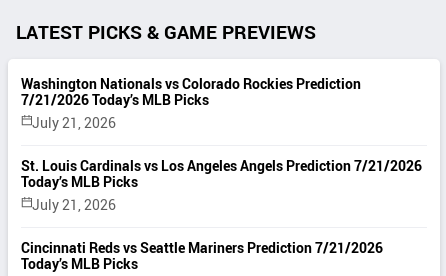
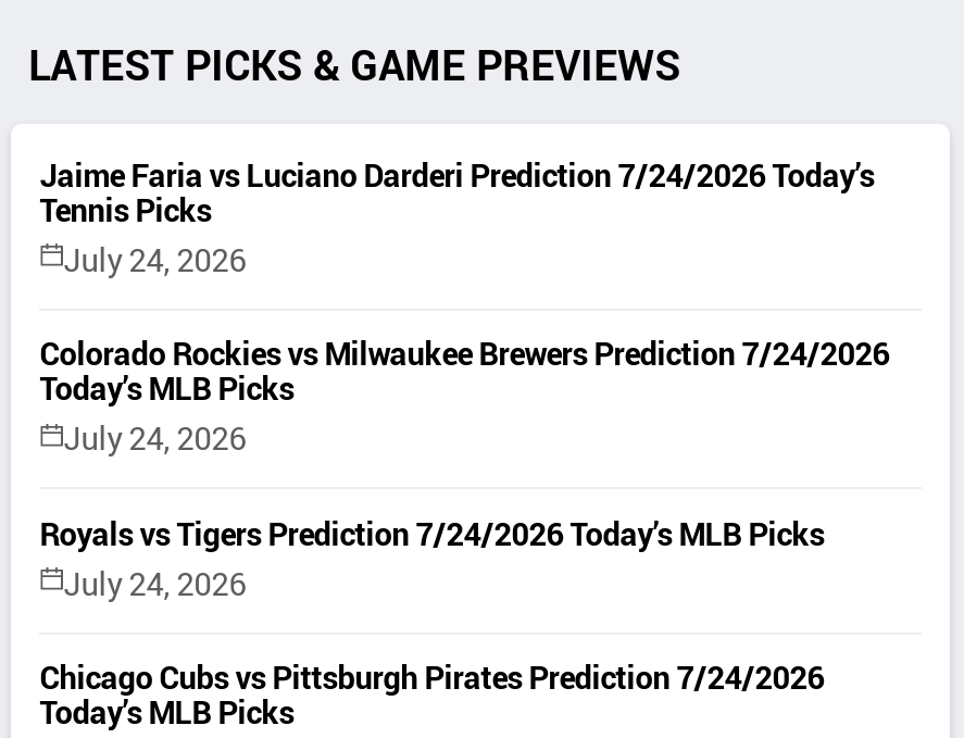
[21,74,361,132] Washington Nationals vs Colorado Rockies Prediction | 7/21/2026 Today’s MLB Picks | July 21, 2026 -> [40,153,874,280] Jaime Faria vs Luciano Darderi Prediction 7/24/2026 Today’s | Tennis Picks | July 24, 2026
[21,156,422,175] St. Louis Cardinals vs Los Angeles Angels Prediction 7/21/2026 -> [40,333,889,374] Colorado Rockies vs Milwaukee Brewers Prediction 7/24/2026
[21,195,383,257] July 21, 2026 | Cincinnati Reds vs Seattle Mariners Prediction 7/21/2026 -> [40,417,824,697] July 24, 2026 | Royals vs Tigers Prediction 7/24/2026 Today’s MLB Picks | July 24, 2026 | Chicago Cubs vs Pittsburgh Pirates Prediction 7/24/2026

